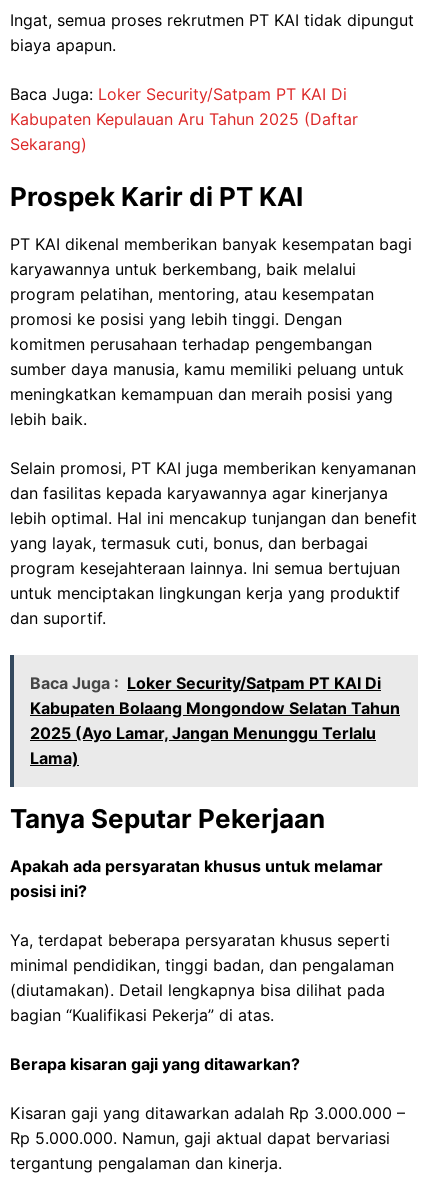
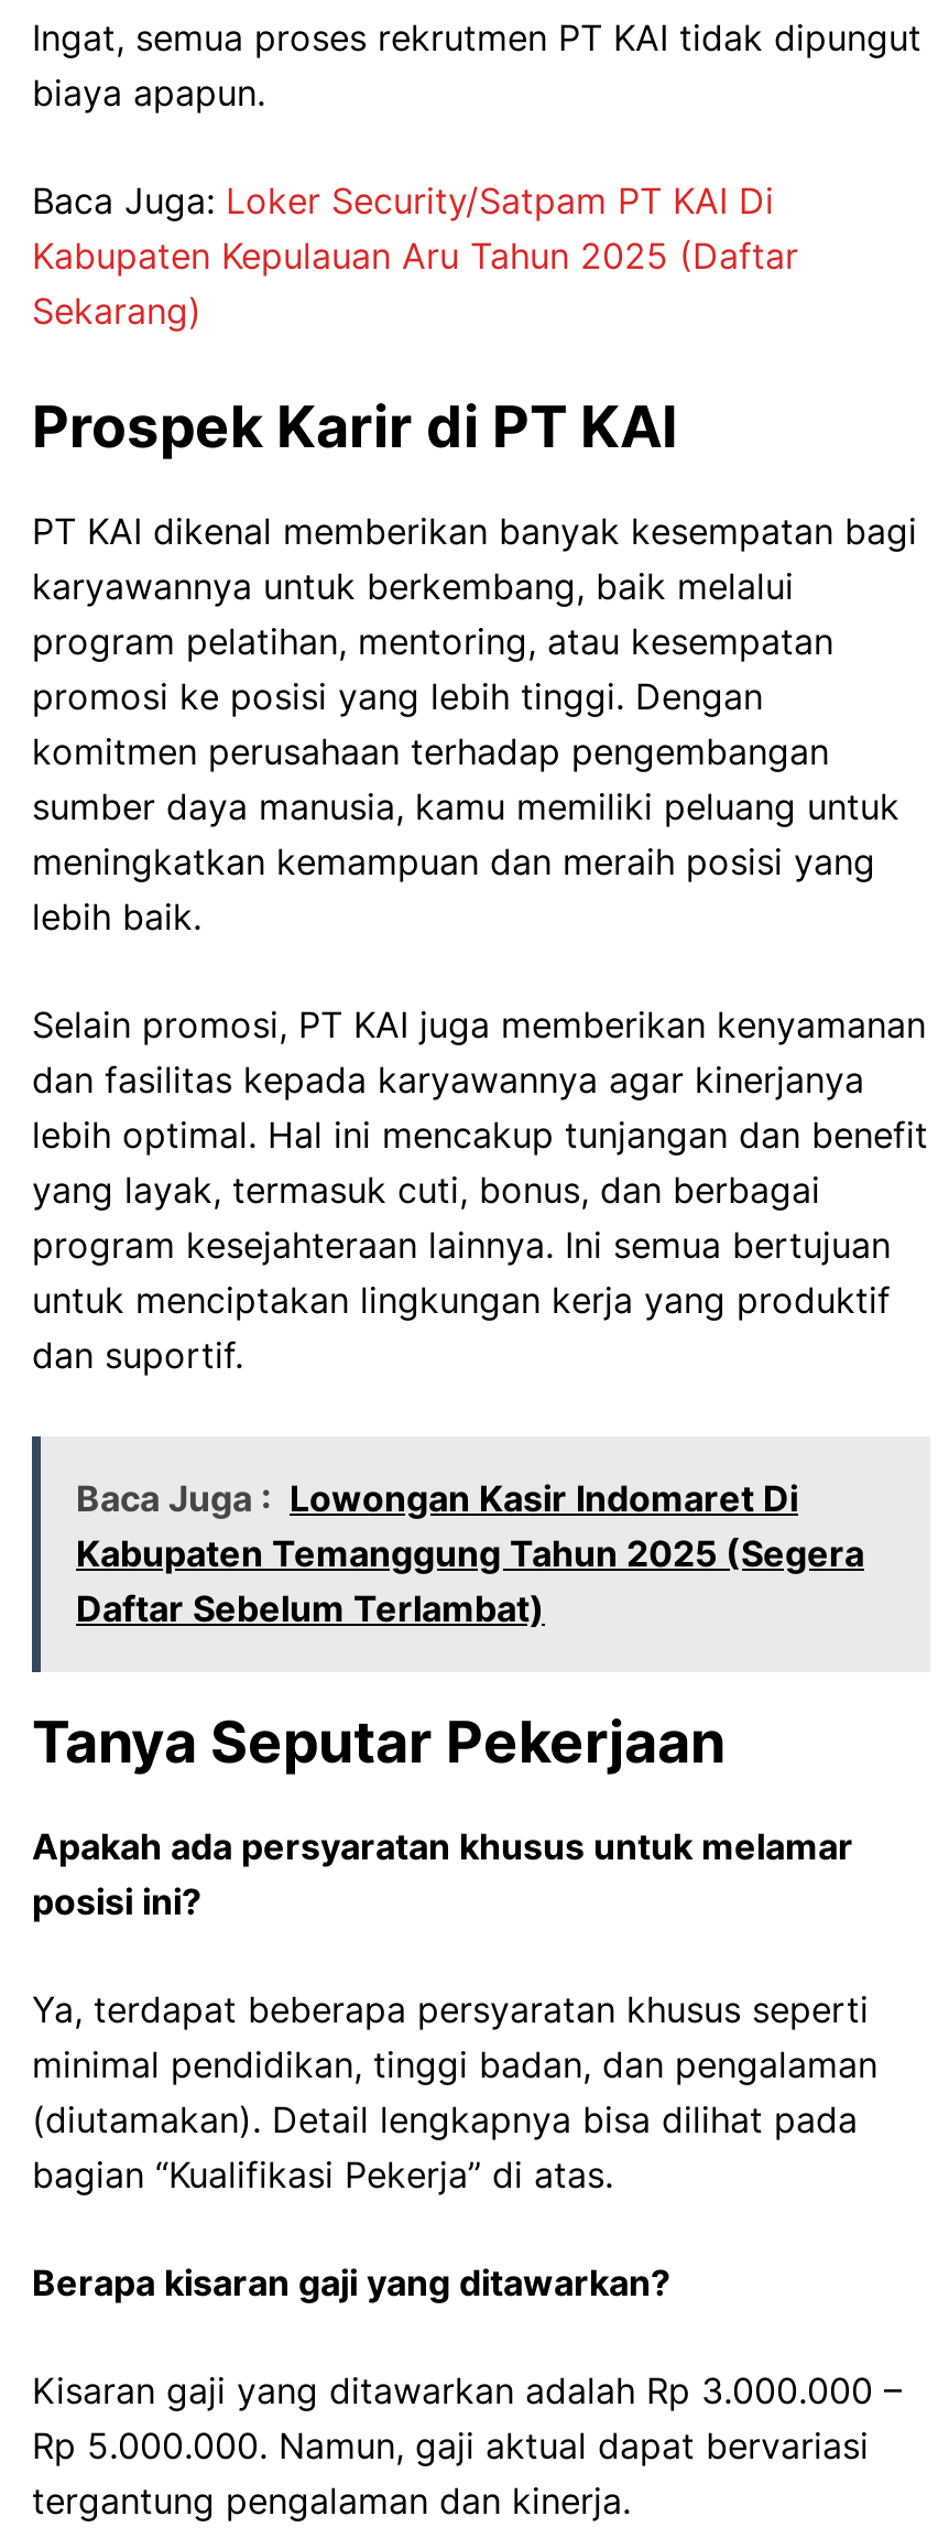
[30,673,400,768] Baca Juga : Loker Security/Satpam PT KAI Di | Kabupaten Bolaang Mongondow Selatan Tahun | 2025 (Ayo Lamar, Jangan Menunggu Terlalu | Lama) -> [76,1476,864,1630] Baca Juga : Lowongan Kasir Indomaret Di | Kabupaten Temanggung Tahun 2025 (Segera | Daftar Sebelum Terlambat)

